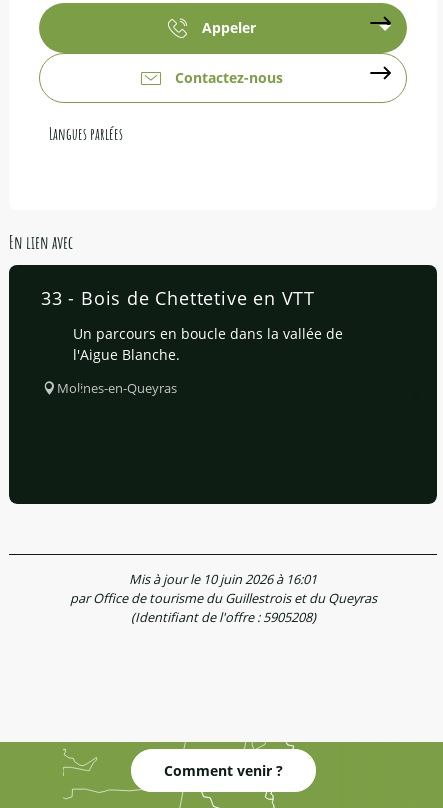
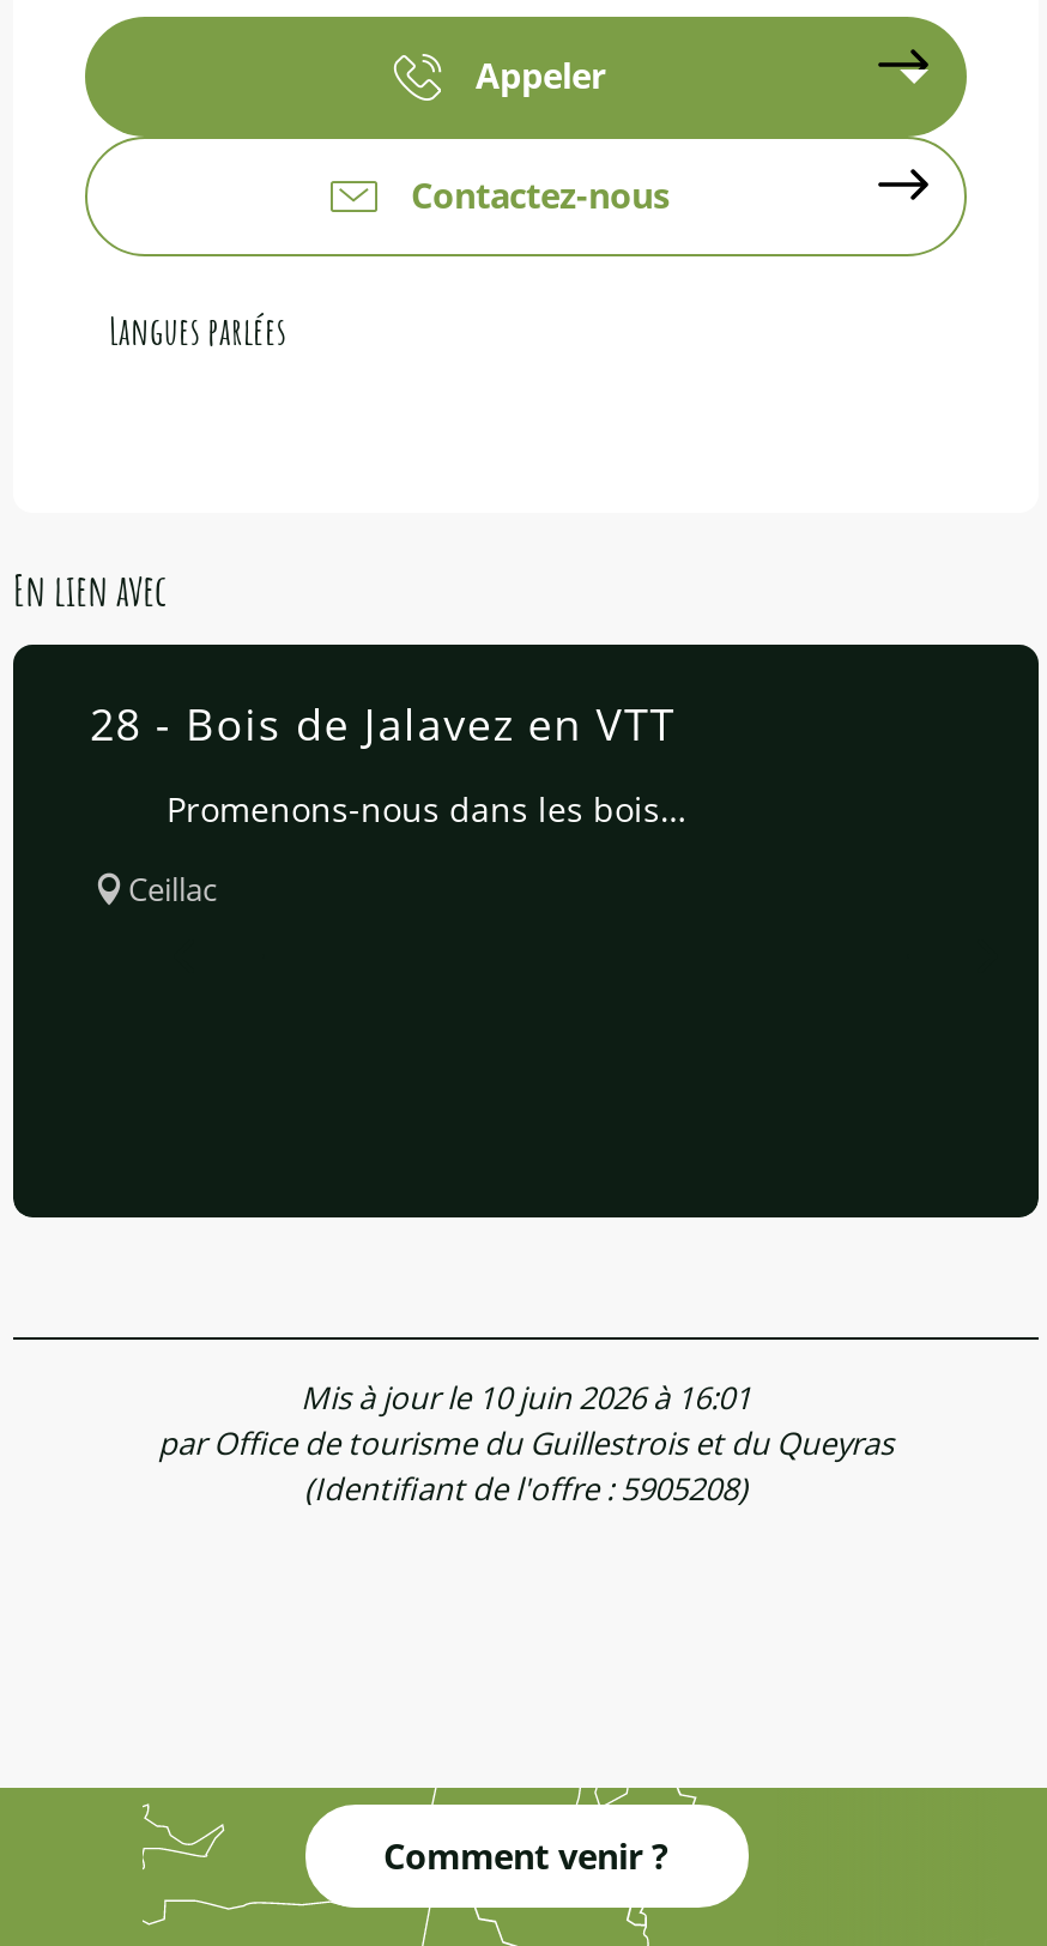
[41,286,315,310] 33 - Bois de Chettetive en VTT -> [90,695,676,753] 28 - Bois de Jalavez en VTT
[73,324,343,364] Un parcours en boucle dans la vallée de | l'Aigue Blanche. -> [167,786,686,832] Promenons-nous dans les bois…
[57,379,177,397] Molines-en-Queyras -> [128,868,217,911] Ceillac

